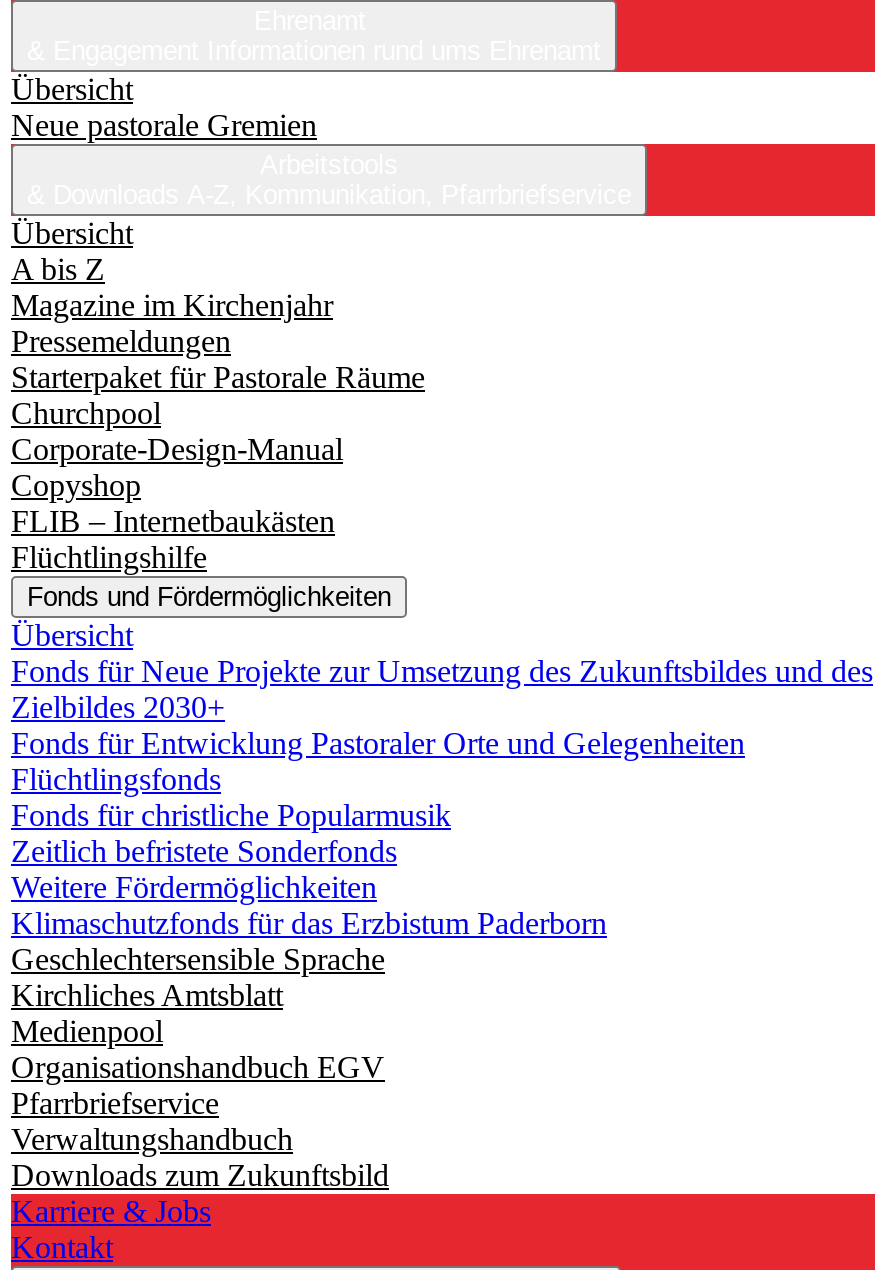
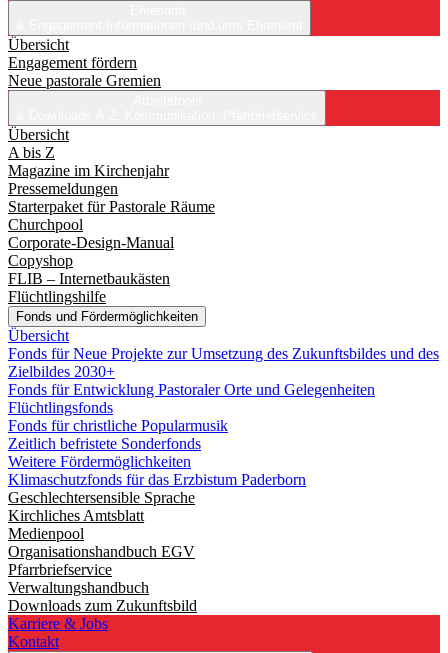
none -> [8,54,137,71] Engagement fördern

